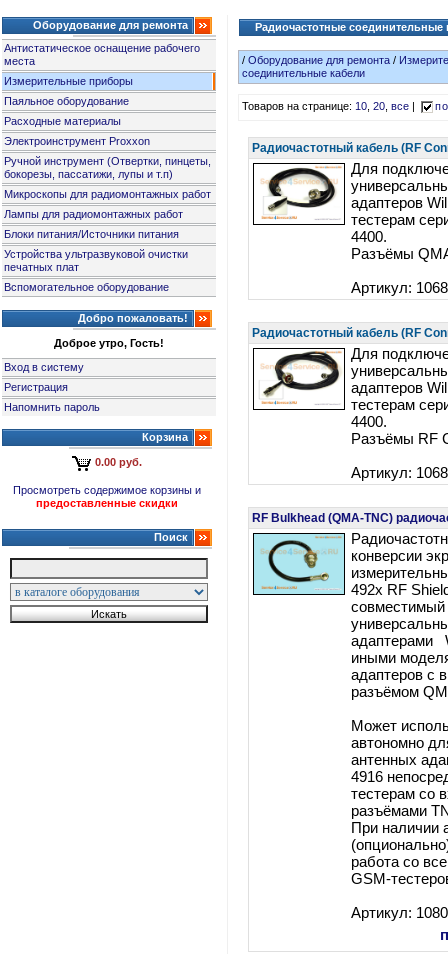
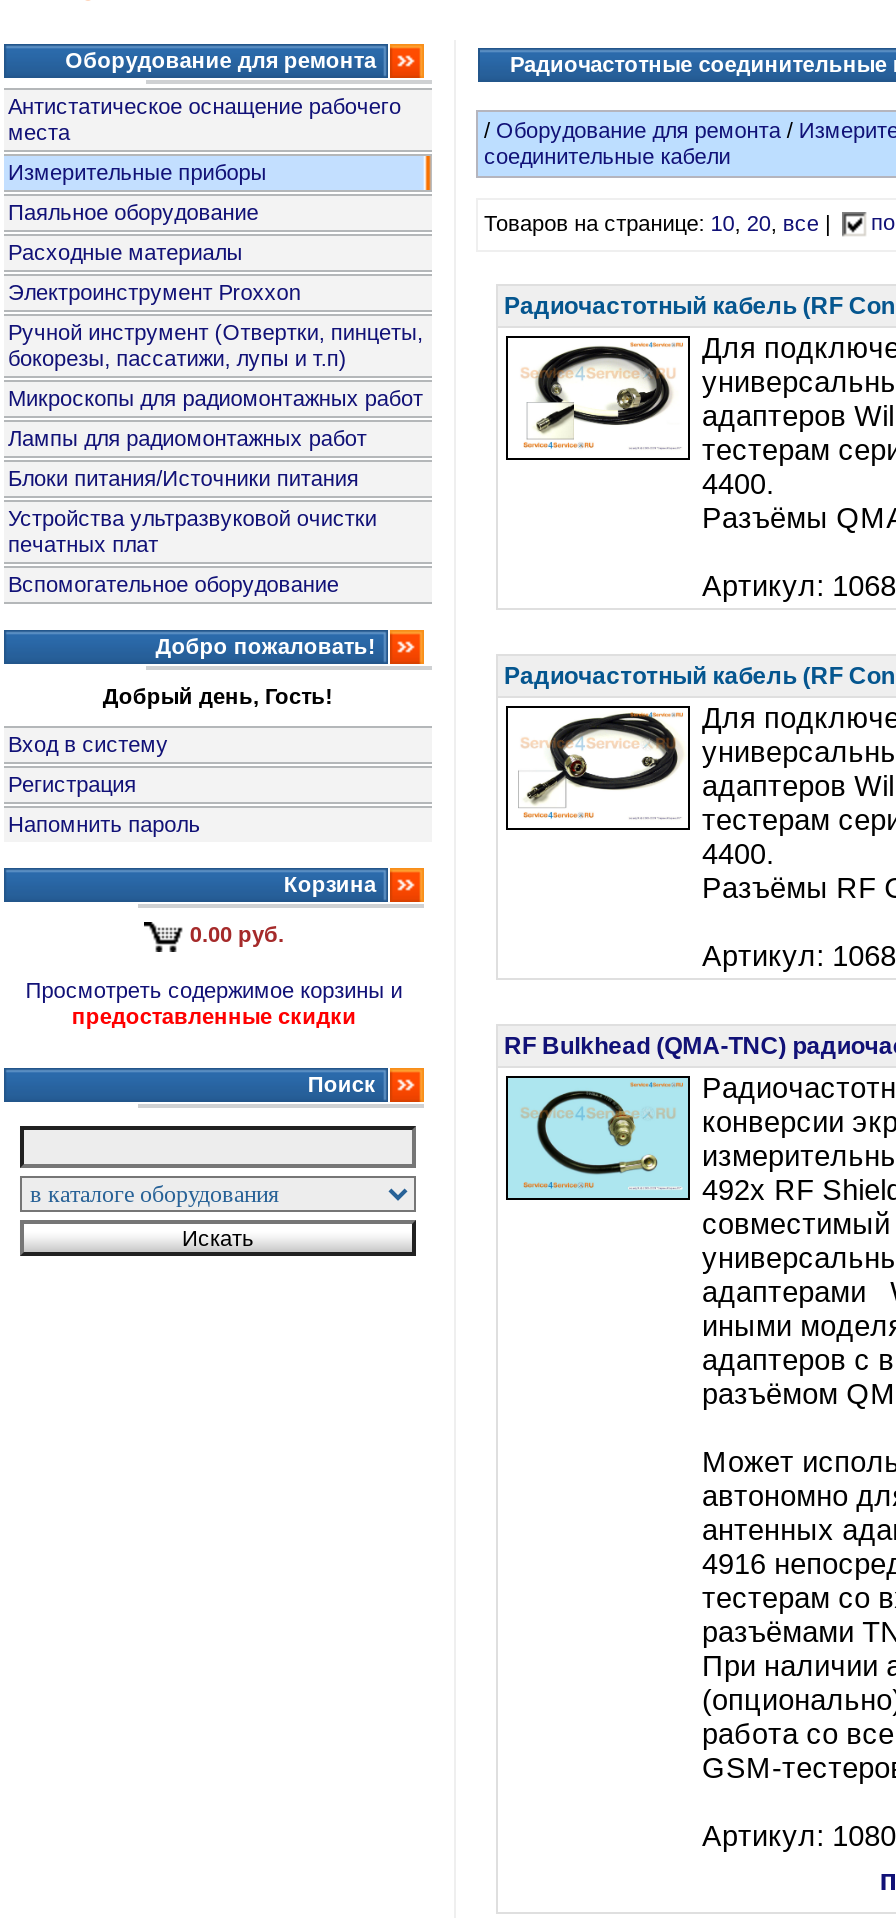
[54,337,164,349] Доброе утро, Гость! -> [103,684,333,708] Добрый день, Гость!

